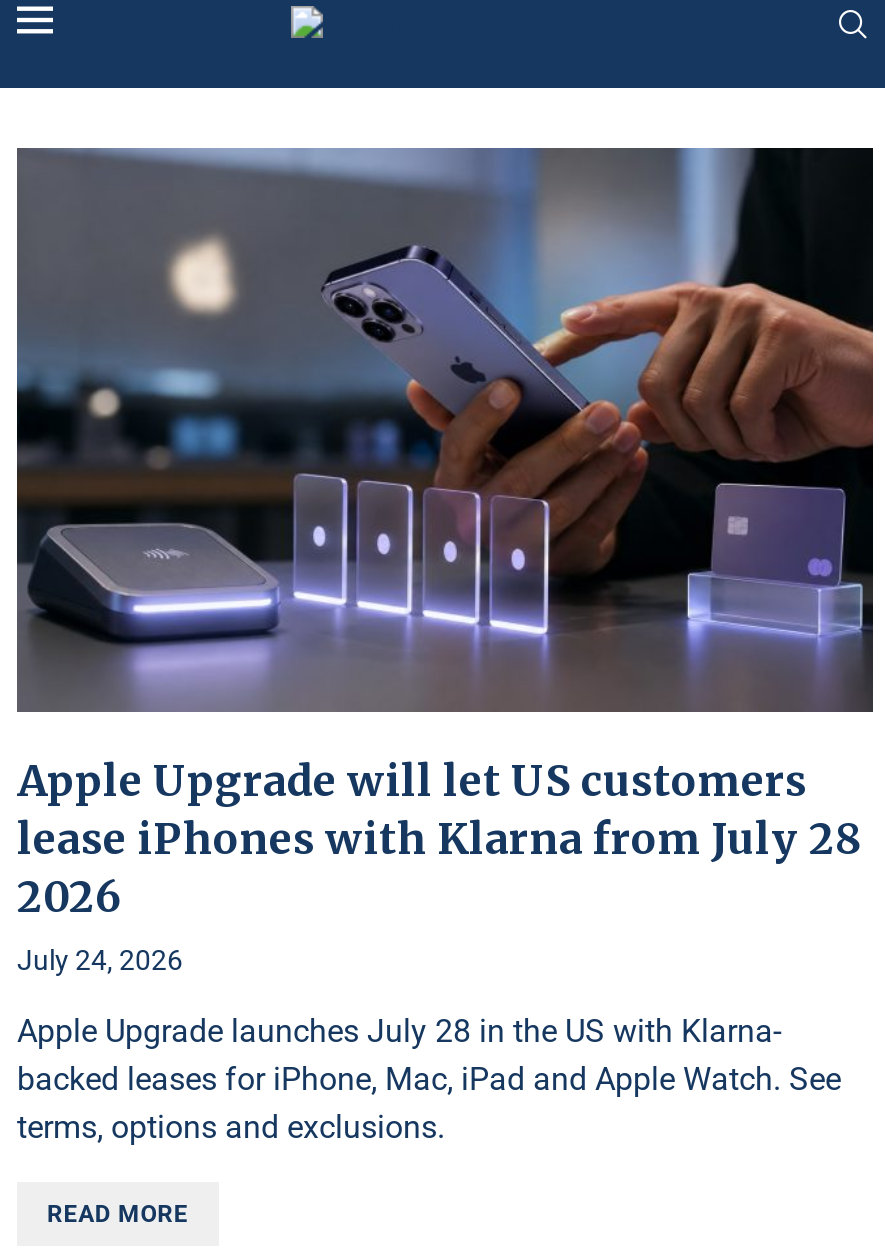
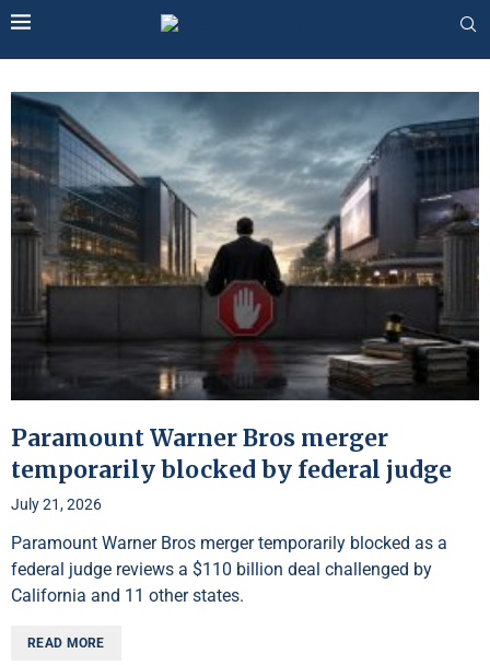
[17,148,875,977] [image] | Apple Upgrade will let US customers | lease iPhones with Klarna from July 28 | 2026 | July 24, 2026 -> [11,91,480,514] [image] | Paramount Warner Bros merger | temporarily blocked by federal judge | July 21, 2026
[17,1013,841,1147] Apple Upgrade launches July 28 in the US with Klarna- | backed leases for iPhone, Mac, iPad and Apple Watch. See | terms, options and exclusions. -> [11,533,447,606] Paramount Warner Bros merger temporarily blocked as a | federal judge reviews a $110 billion deal challenged by | California and 11 other states.

